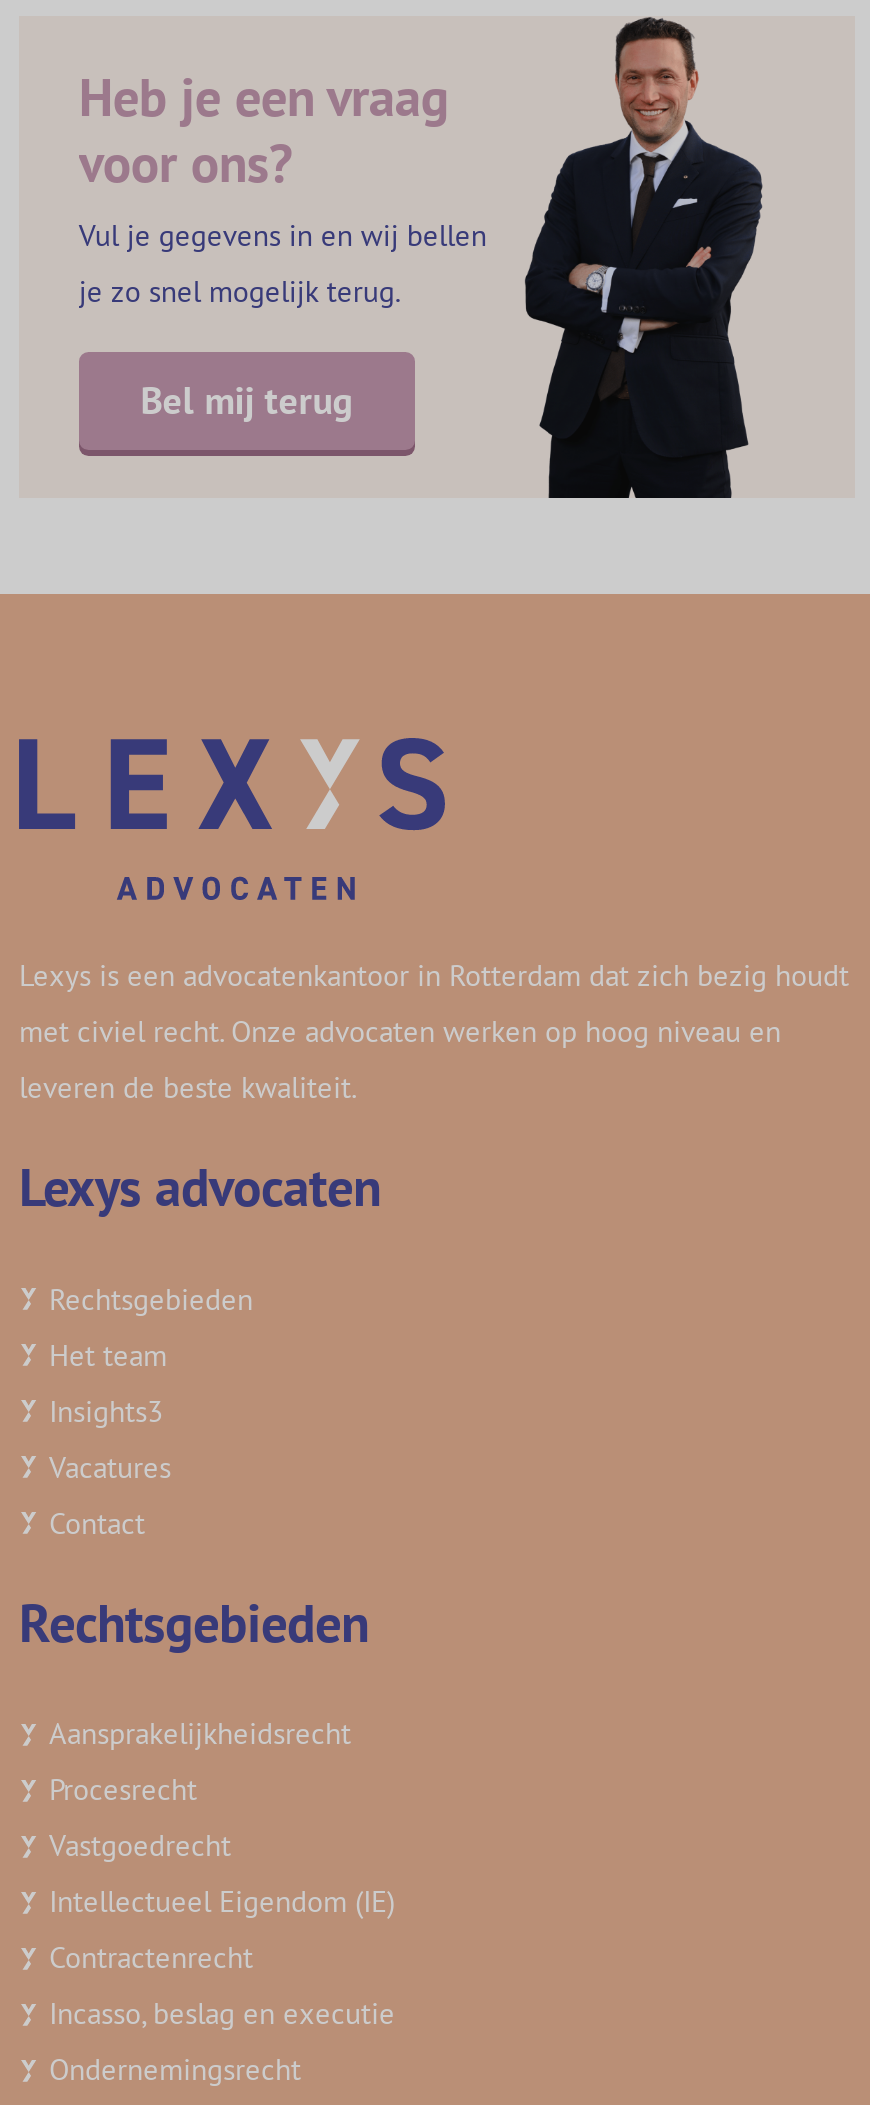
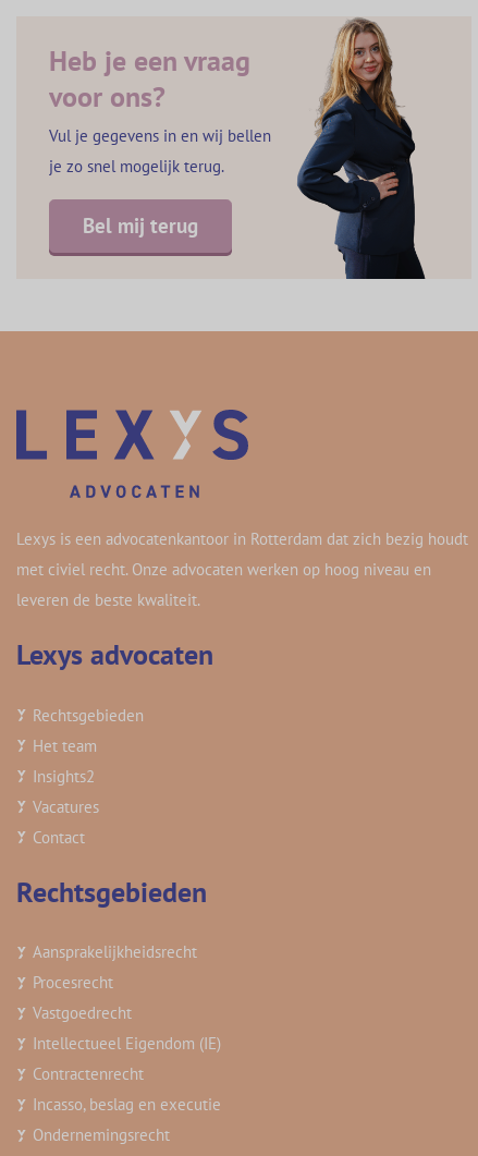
[523,18,769,500] [image] -> [292,19,426,280] [image]
[49,1391,163,1429] Insights3 -> [33,765,95,786] Insights2

